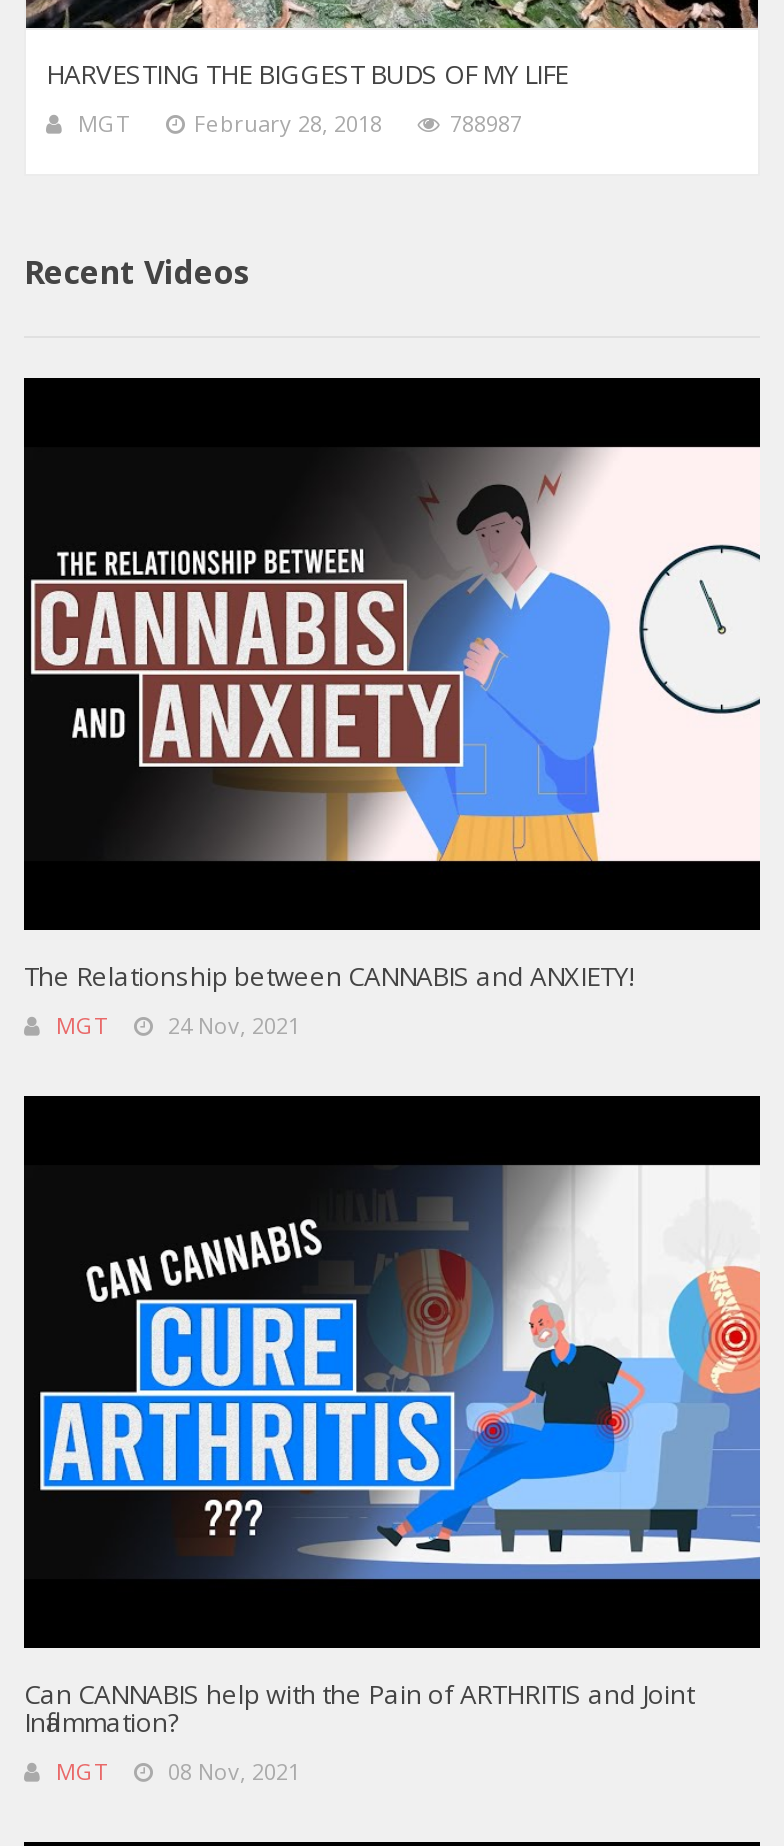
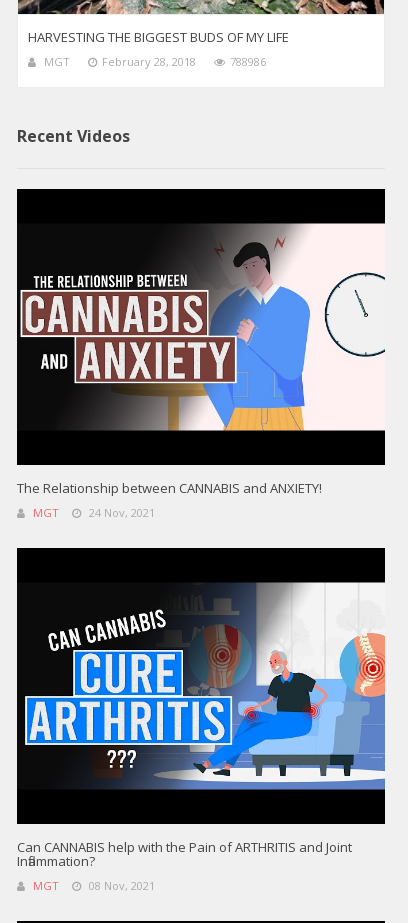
[450,108,522,138] 788987 -> [230,54,266,69] 788986

